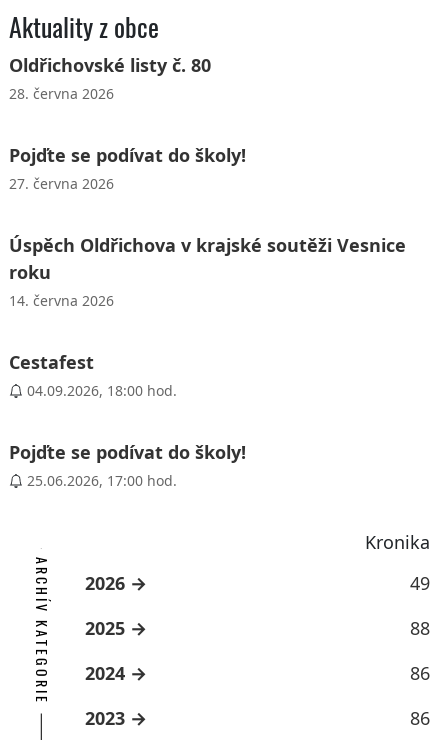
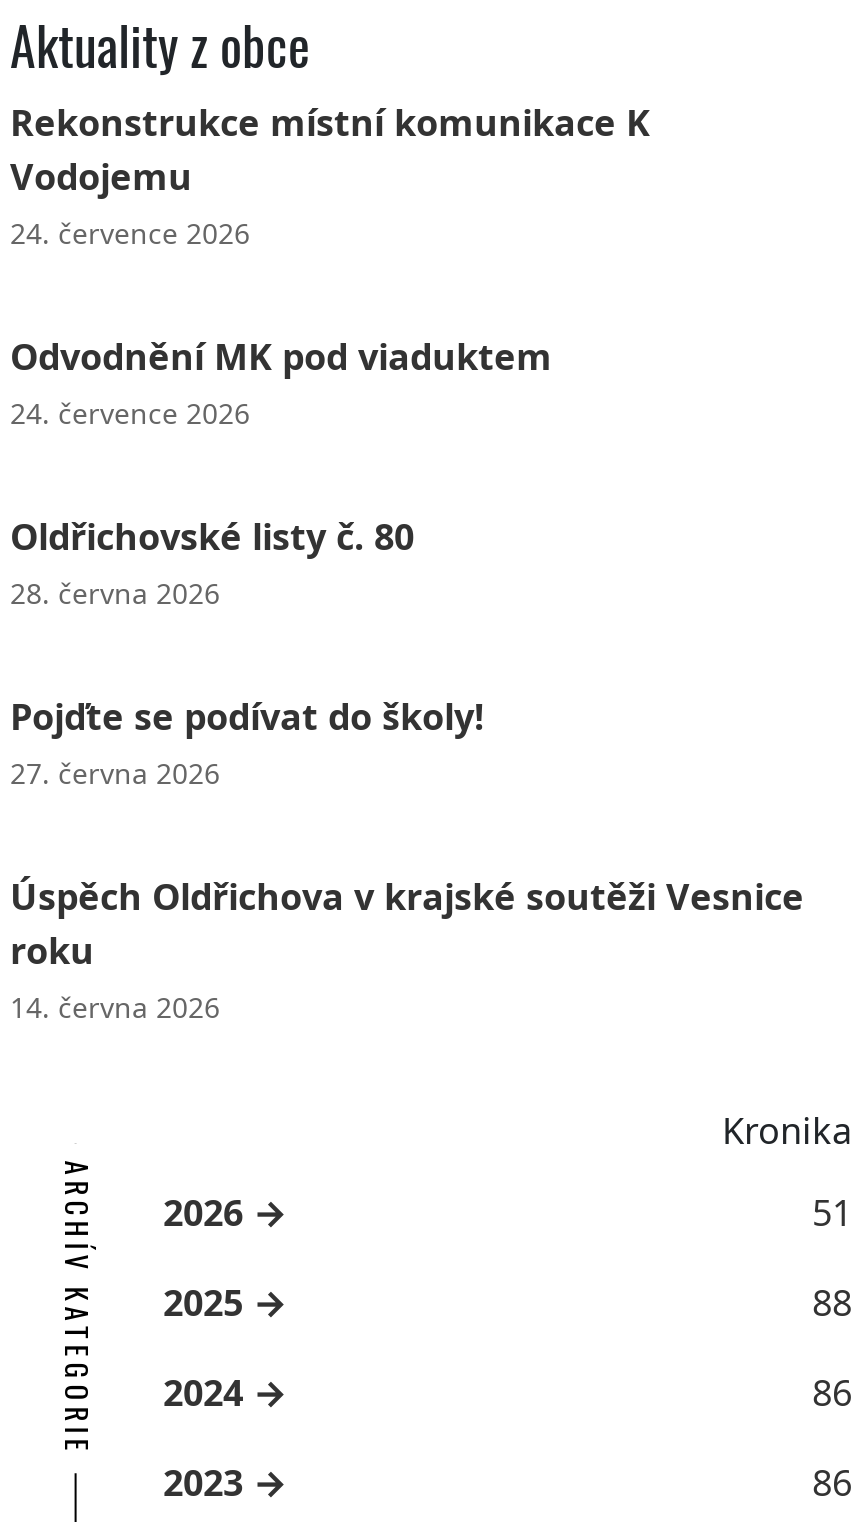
none -> [10,98,650,432] Rekonstrukce místní komunikace K | Vodojemu | 24. července 2026 | Odvodnění MK pod viaduktem | 24. července 2026
moved [8,53,405,310] -> [10,512,804,1026]: Oldřichovské listy č. 80 | 28. června 2026 | Pojďte se podívat do školy! | 27. června 2026 | Úspěch Oldřichova v krajské soutěži Vesnice | roku | 14. června 2026
[8,350,245,490] Cestafest | 04.09.2026, 18:00 hod. | Pojďte se podívat do školy! | 25.06.2026, 17:00 hod. -> none
[409,571,429,595] 49 -> [812,1188,852,1236] 51

